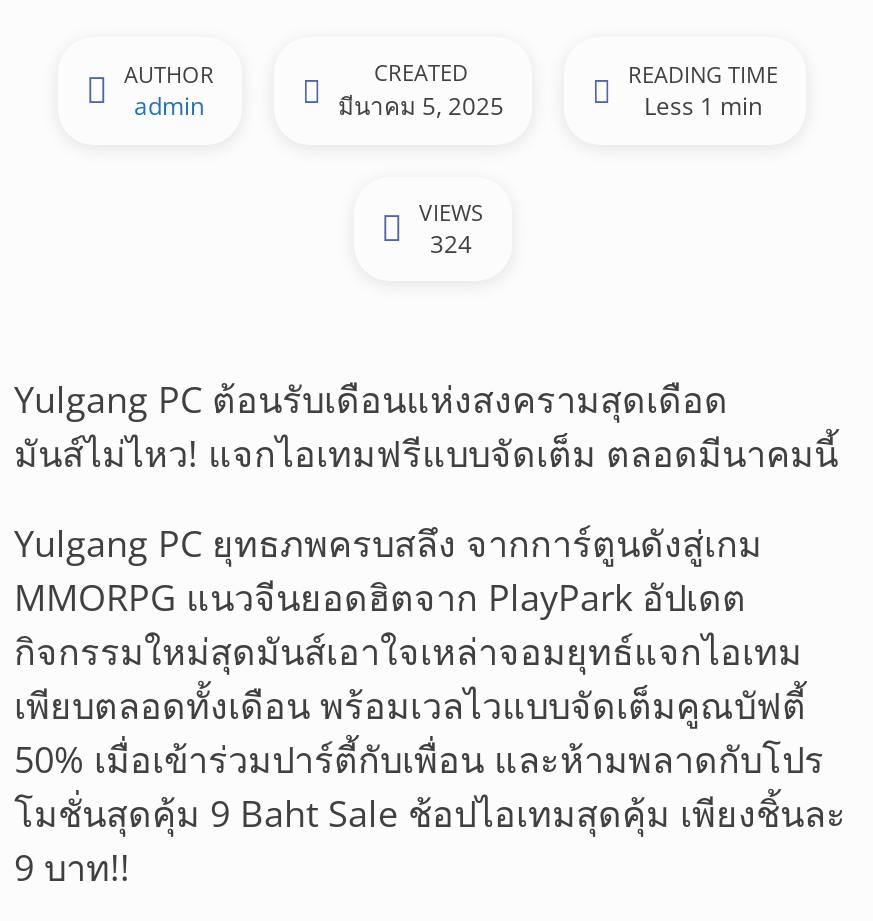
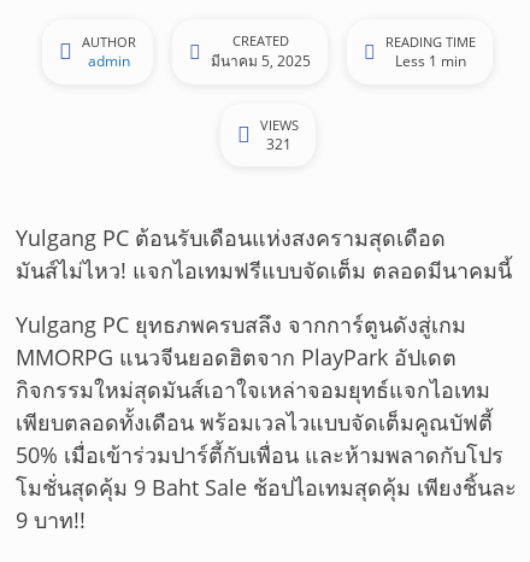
[430,226,472,260] 324 -> [266,134,291,154] 321

